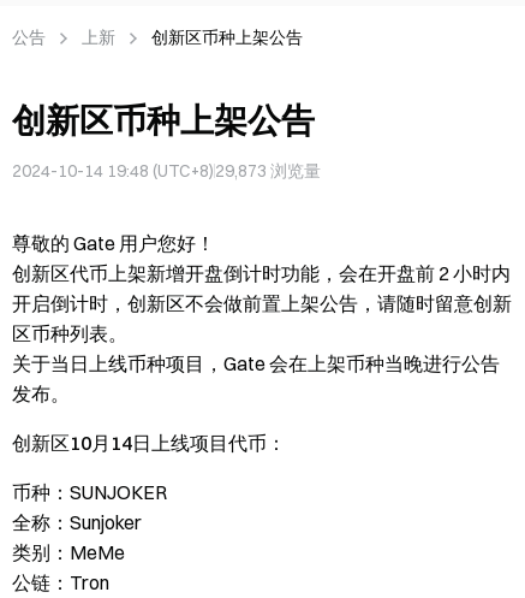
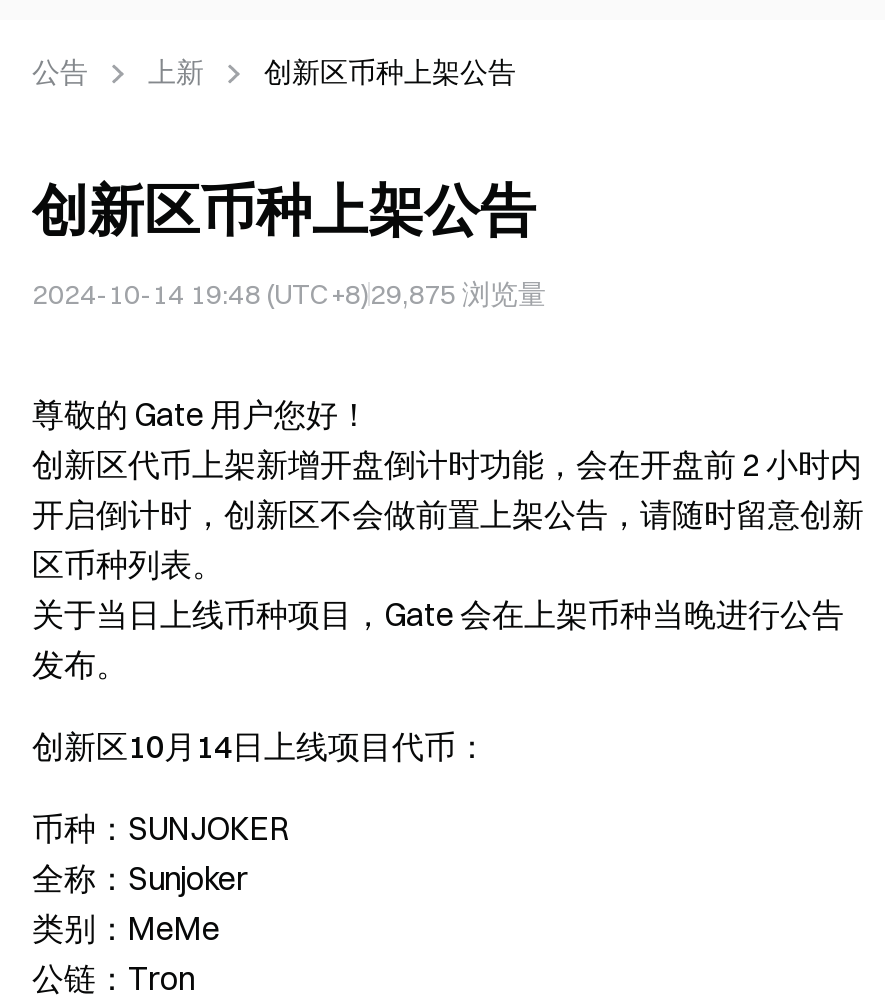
[12,160,321,182] 2024-10-14 19:48 (UTC+8)29,873浏览量 -> [32,276,546,312] 2024-10-14 19:48 (UTC+8)29,875浏览量

